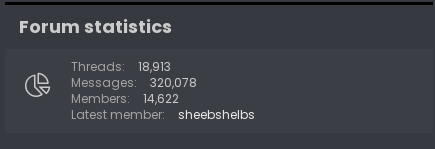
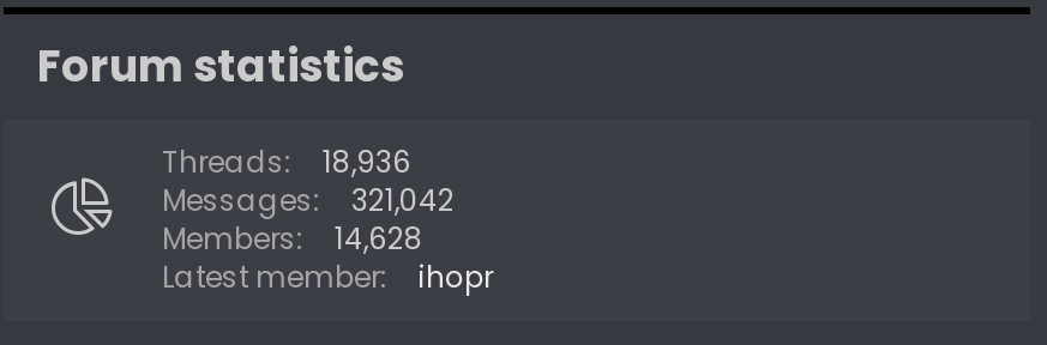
[71,58,171,75] Threads 18,913 -> [162,141,411,182] Threads 18,936
[71,74,197,91] Messages 320,078 -> [162,180,455,220] Messages 321,042
[71,90,179,107] Members 14,622 -> [162,218,423,259] Members 14,628
[178,106,255,123] sheebshelbs -> [419,256,493,297] ihopr

